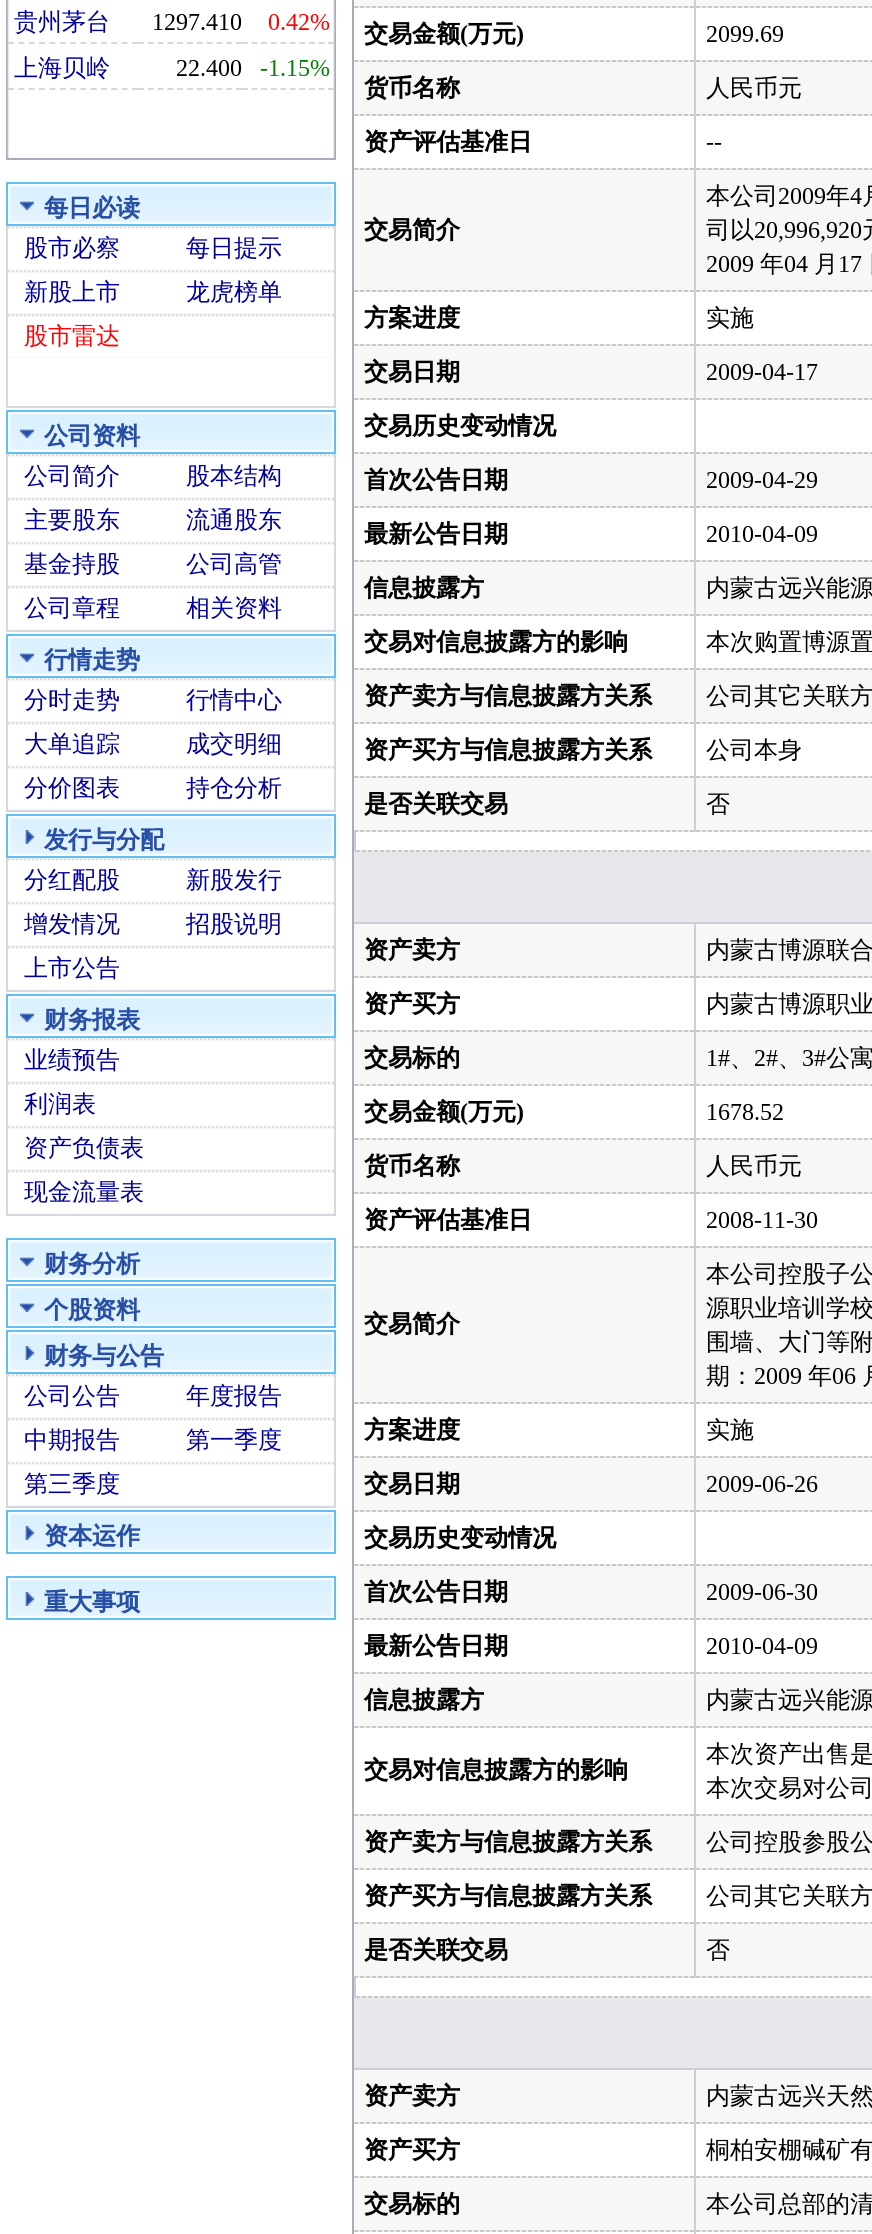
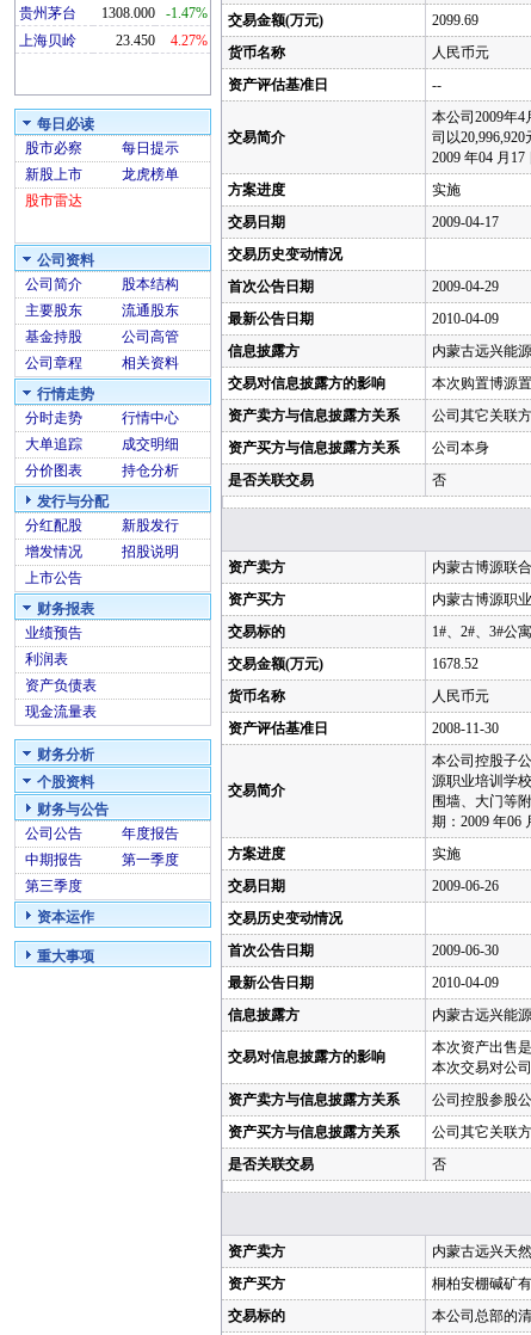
[152,8,242,36] 1297.410 -> [101,5,155,21] 1308.000
[268,8,330,36] 0.42% -> [166,5,208,21] -1.47%
[176,54,242,82] 22.400 -> [116,32,155,49] 23.450
[260,54,330,82] -1.15% -> [171,32,208,49] 4.27%

